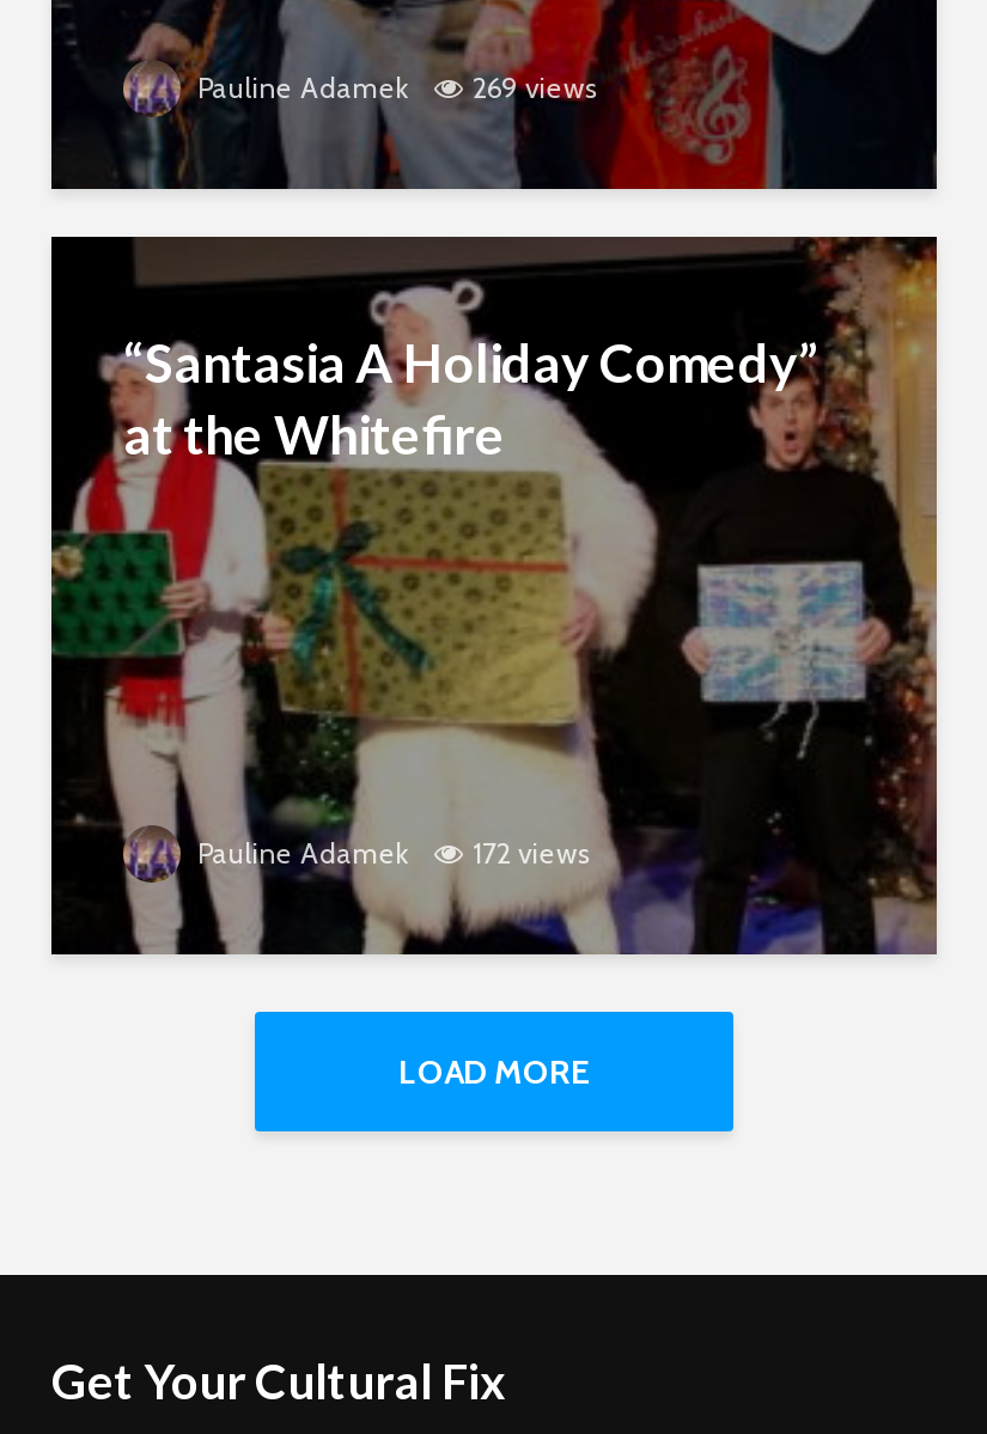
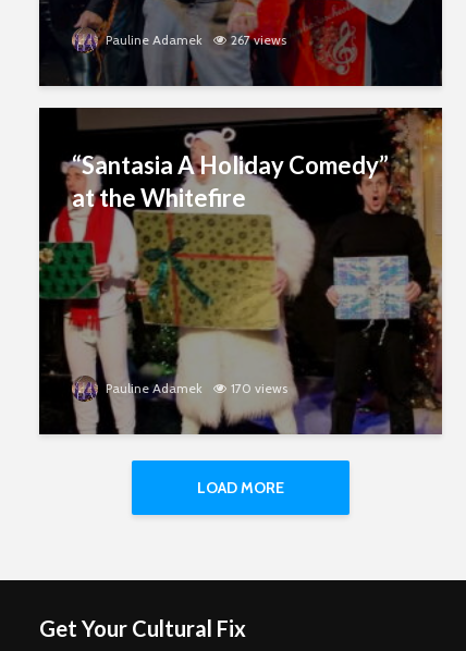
[190,69,597,105] Pauline Adamek 269 views -> [102,32,286,48] Pauline Adamek 267 views
[473,835,590,871] 172 views -> [231,380,287,396] 170 views

